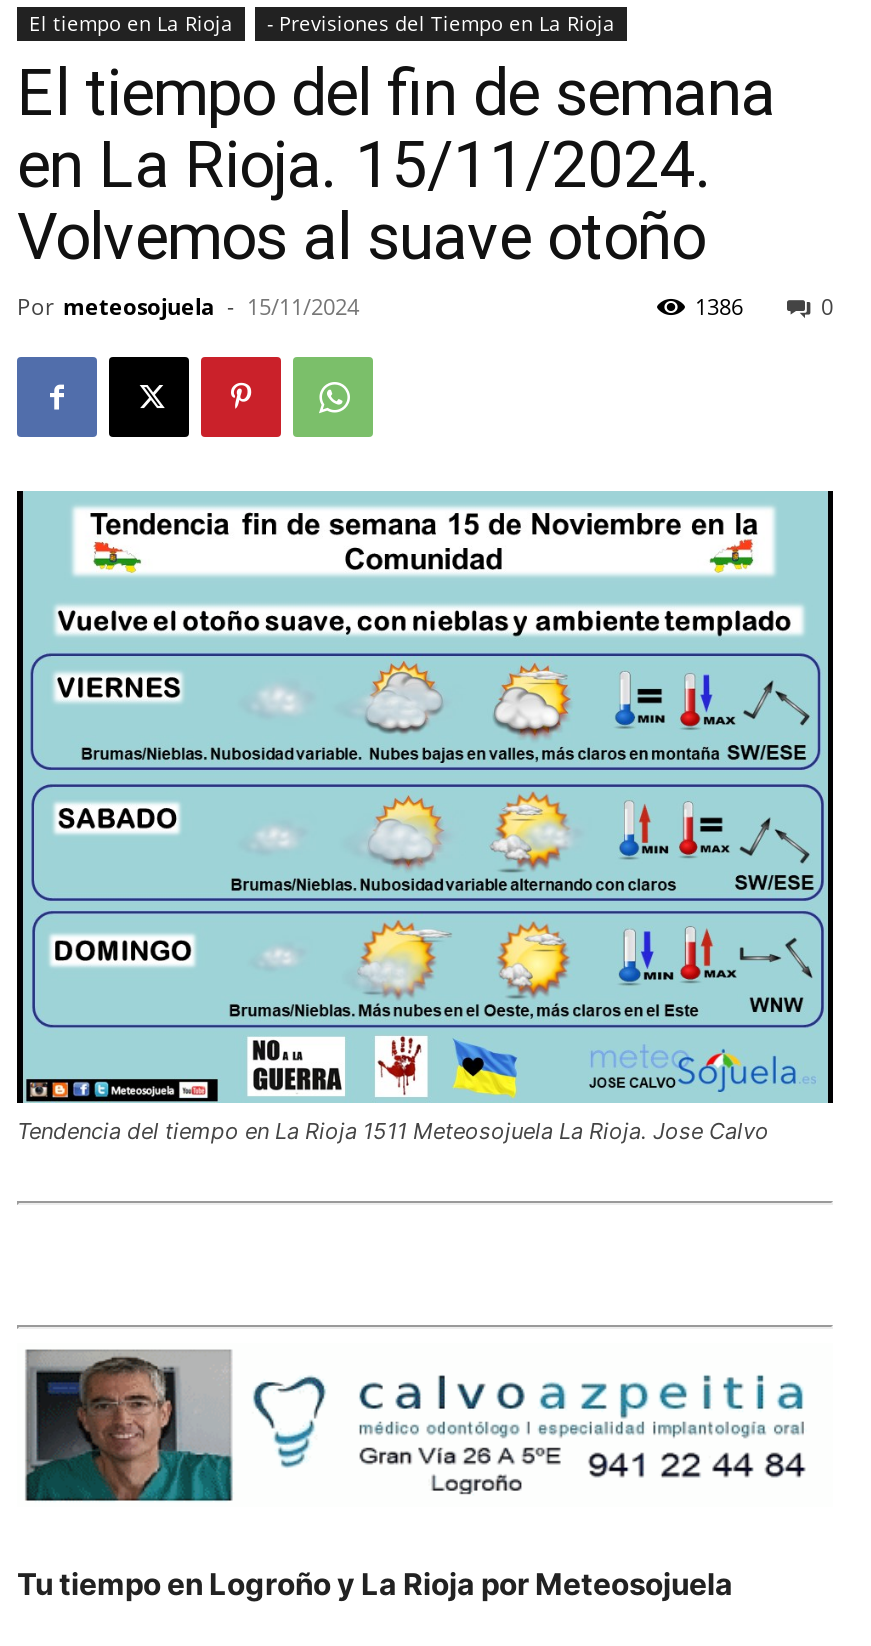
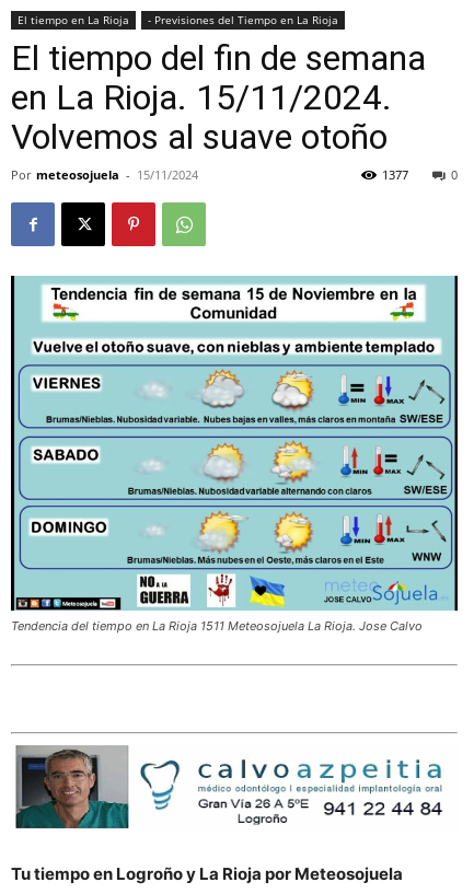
[695,291,743,321] 1386 -> [382,166,408,183] 1377

